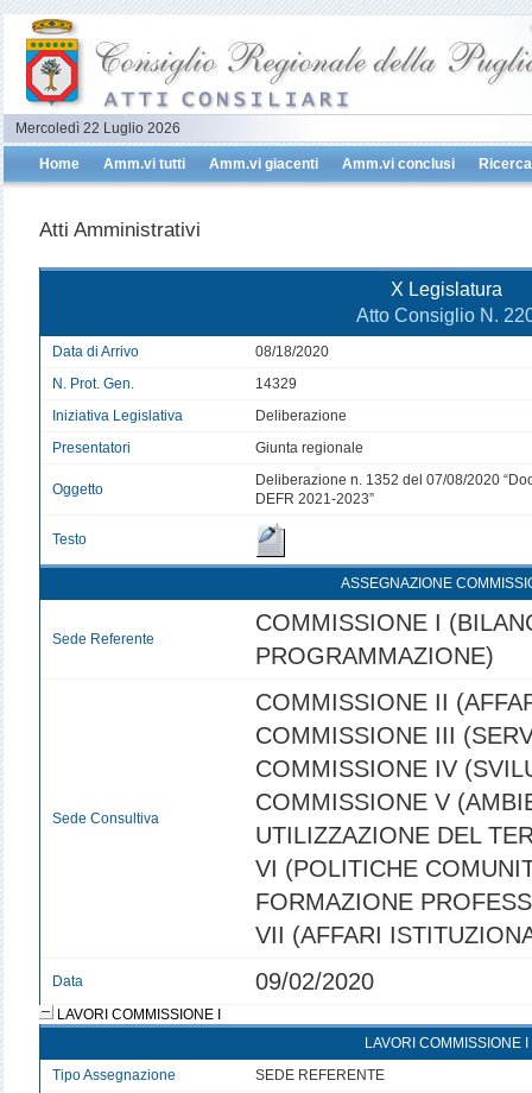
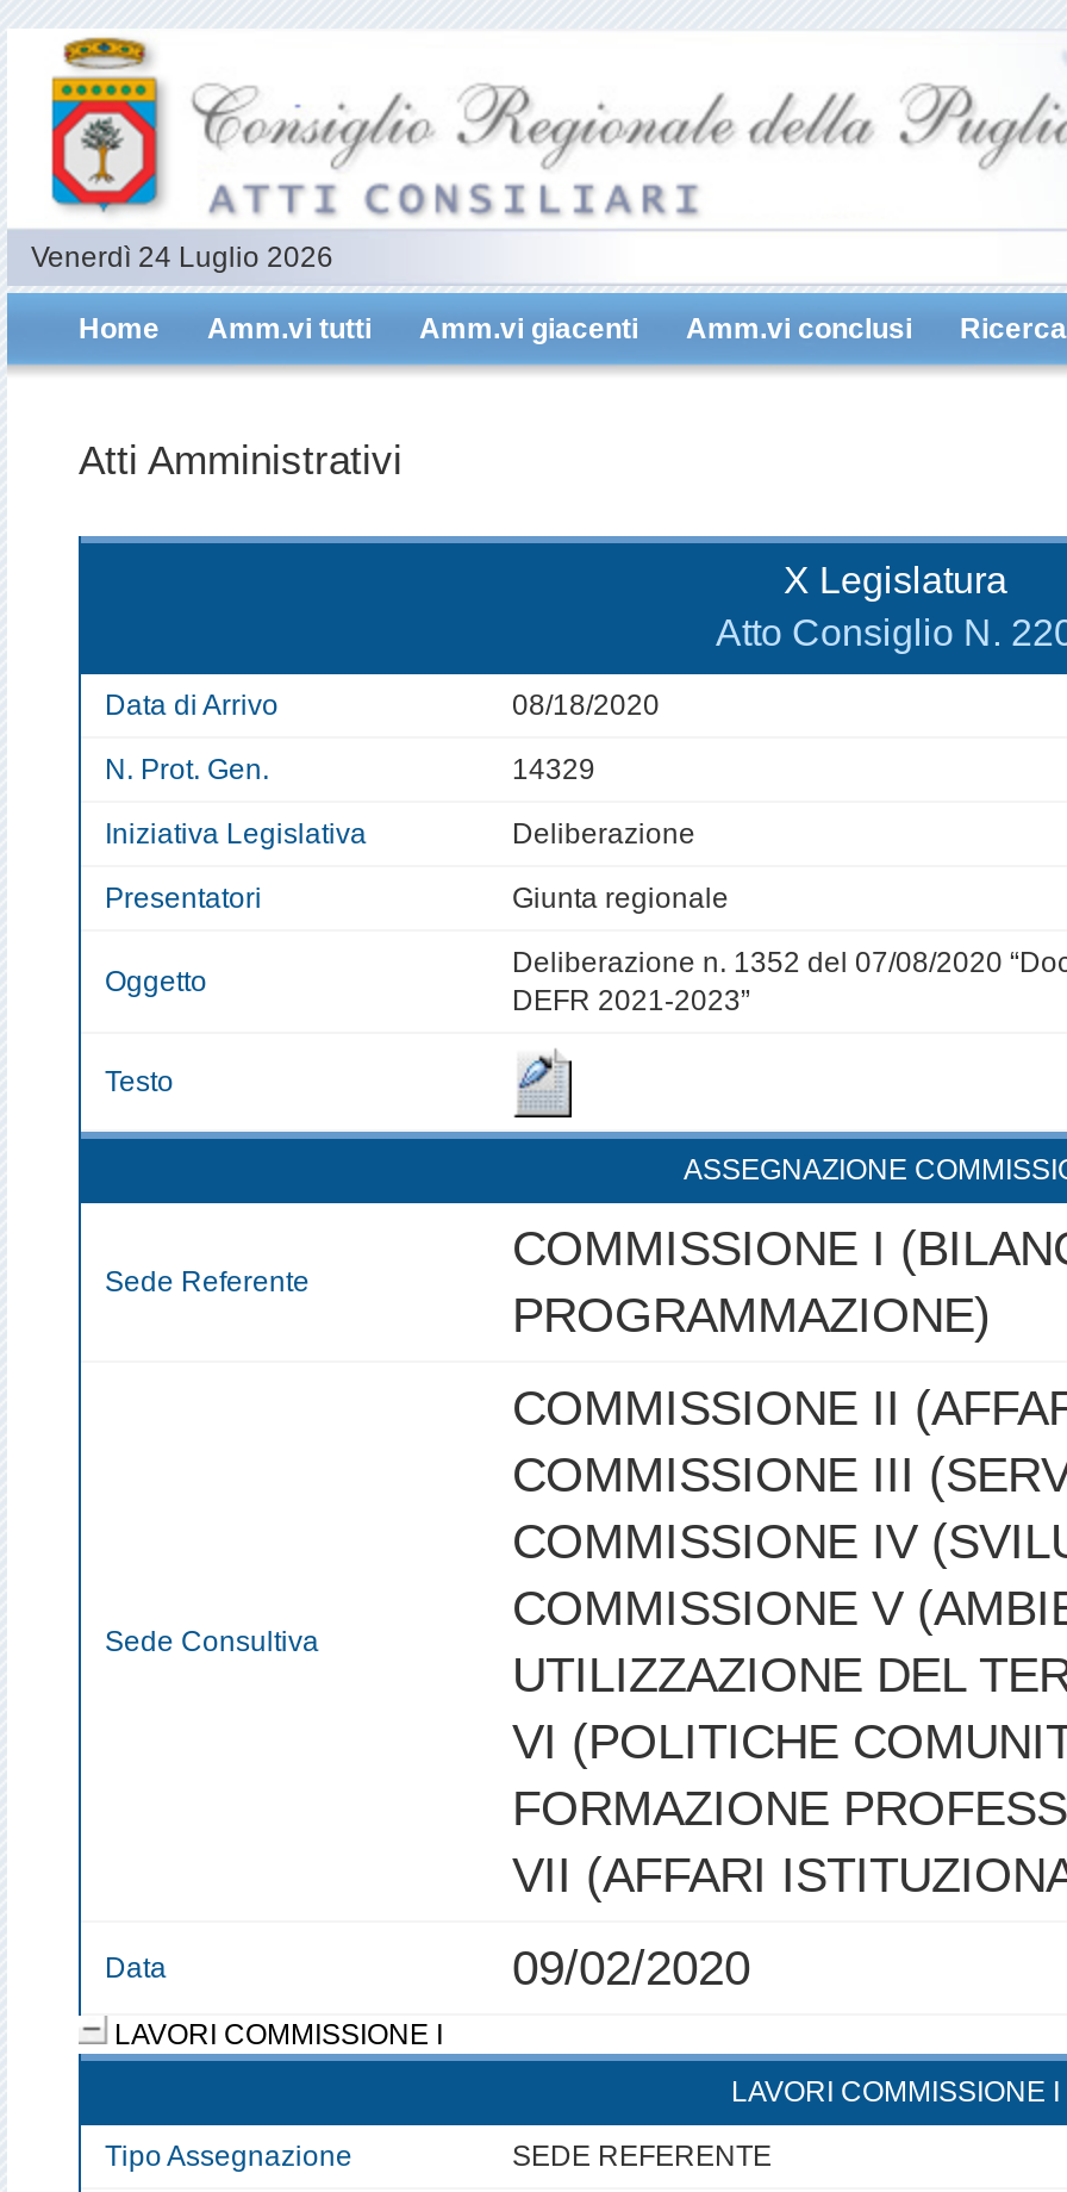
[15,120,180,137] Mercoledì 22 Luglio 2026 -> [31,241,333,274] Venerdì 24 Luglio 2026

